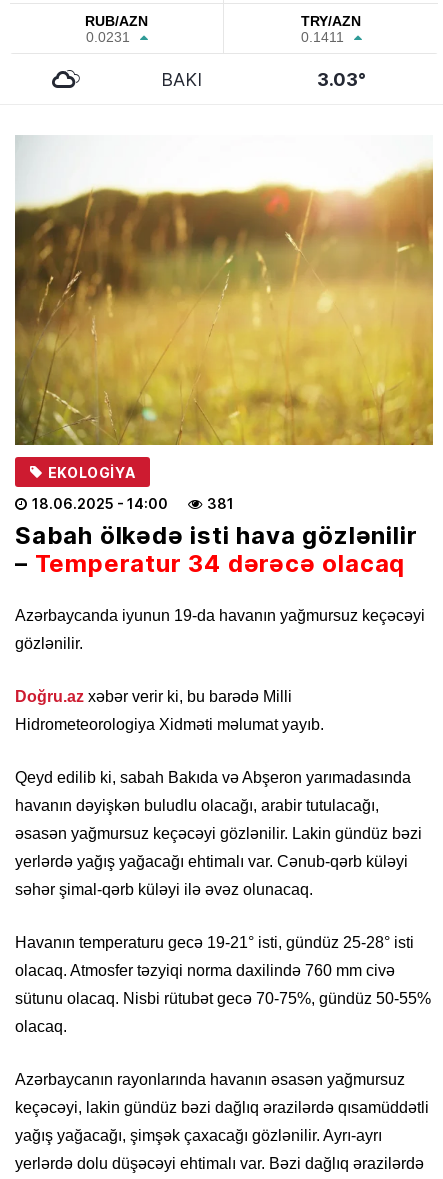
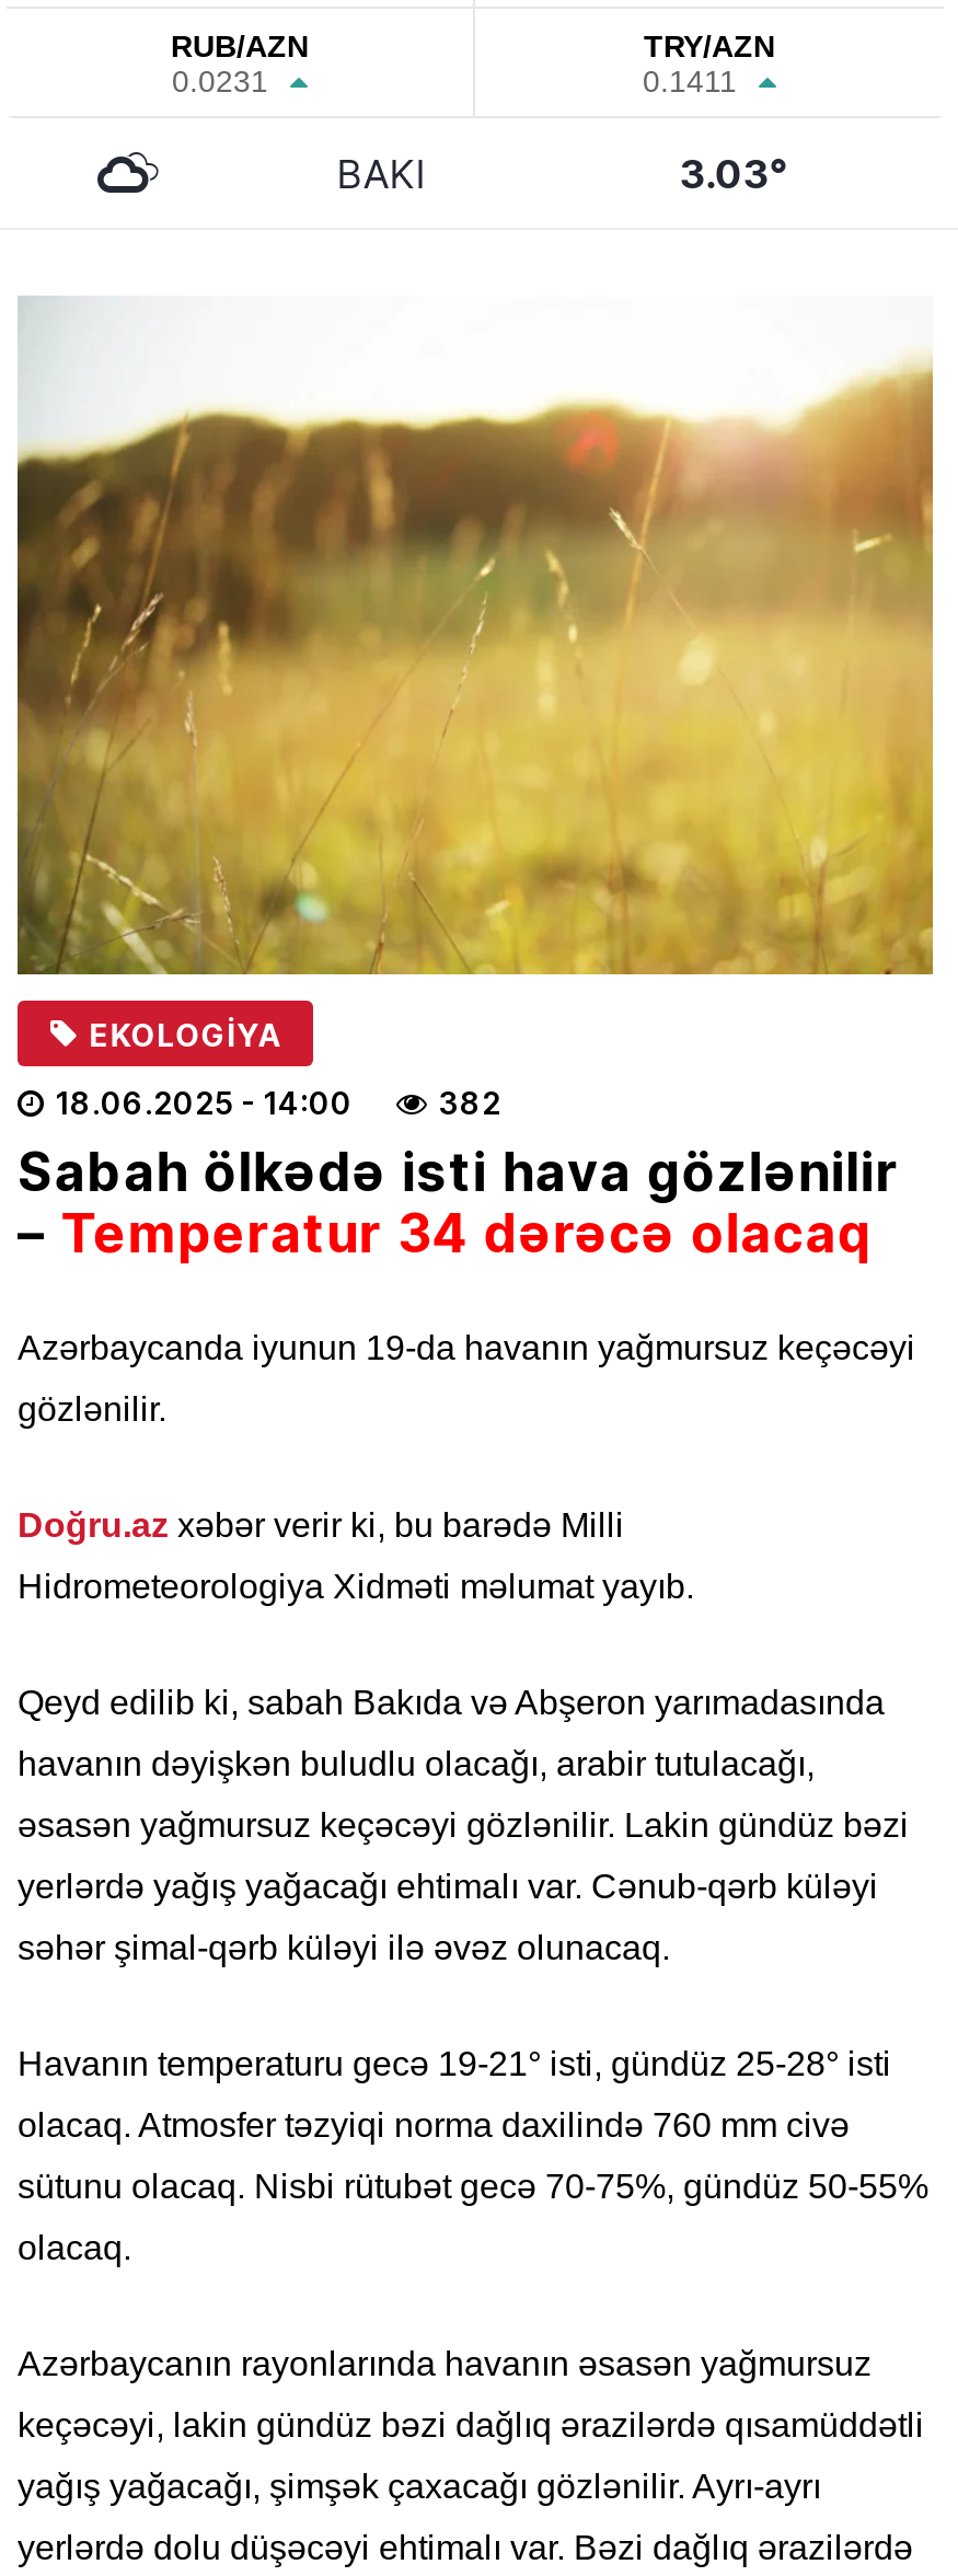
[207,494,234,513] 381 -> [438,1082,501,1123] 382

